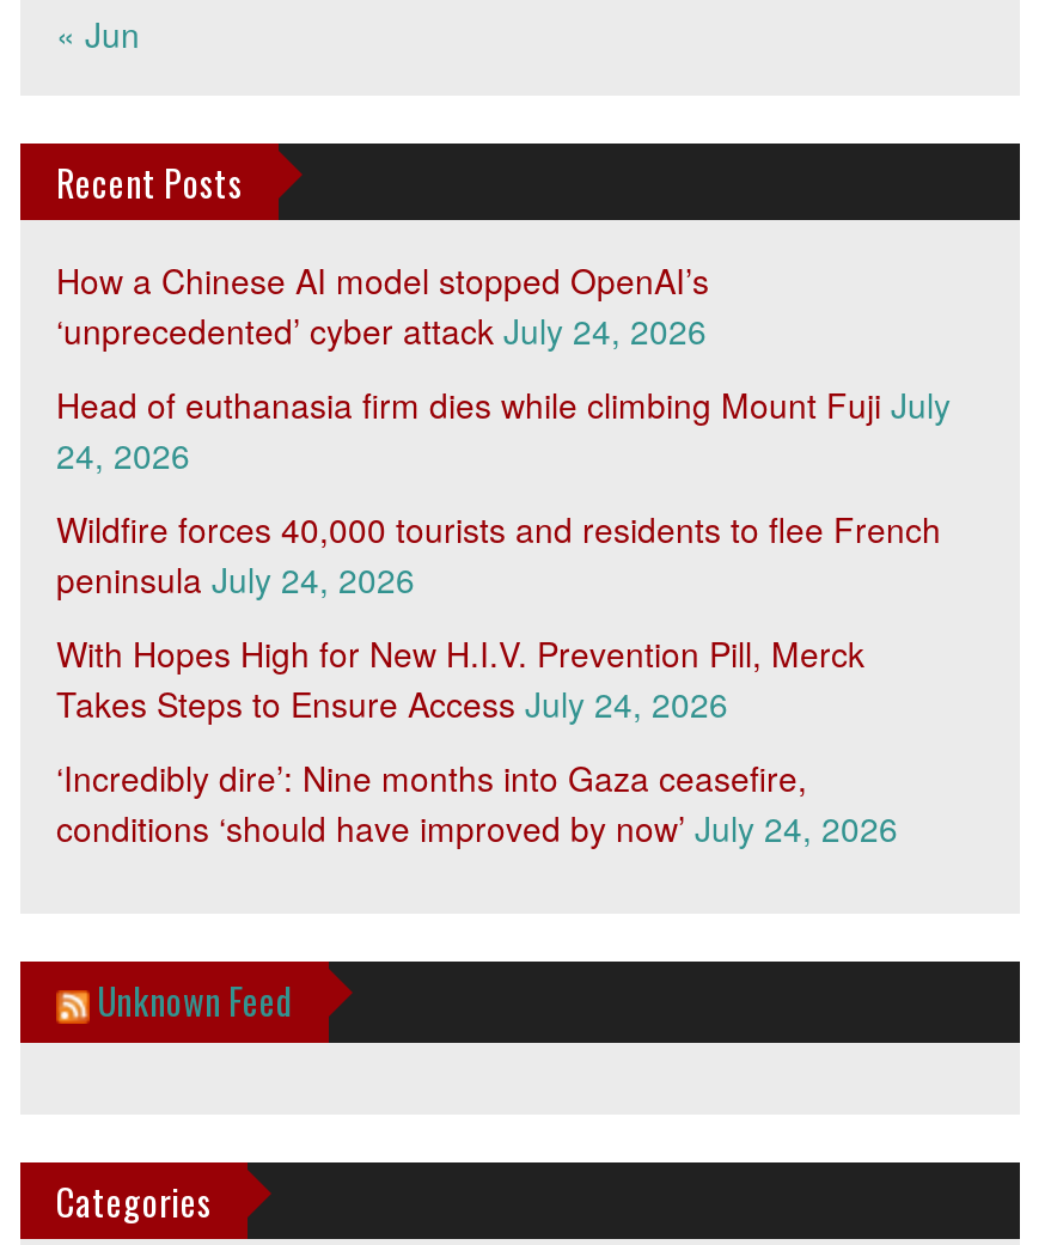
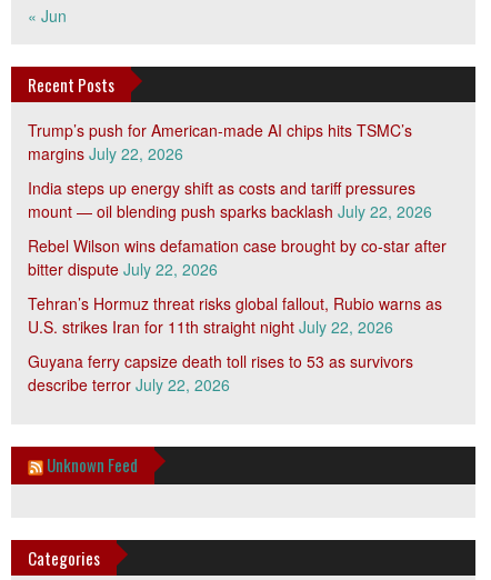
[56,256,709,354] How a Chinese AI model stopped OpenAI’s | ‘unprecedented’ cyber attack July 24, 2026 -> [28,119,412,164] Trump’s push for American-made AI chips hits TSMC’s | margins July 22, 2026
[56,380,951,478] Head of euthanasia firm dies while climbing Mount Fuji July | 24, 2026 -> [28,177,432,222] India steps up energy shift as costs and tariff pressures | mount — oil blending push sparks backlash July 22, 2026
[56,505,941,603] Wildfire forces 40,000 tourists and residents to flee French | peninsula July 24, 2026 -> [28,234,447,280] Rebel Wilson wins defamation case brought by co-star after | bitter dispute July 22, 2026
[56,629,864,727] With Hopes High for New H.I.V. Prevention Pill, Merck | Takes Steps to Ensure Access July 24, 2026 -> [28,292,442,338] Tehran’s Hormuz threat risks global fallout, Rubio warns as | U.S. strikes Iran for 11th straight night July 22, 2026
[56,753,898,852] ‘Incredibly dire’: Nine months into Gaza ceasefire, | conditions ‘should have improved by now’ July 24, 2026 -> [28,350,413,396] Guyana ferry capsize death toll rises to 53 as survivors | describe terror July 22, 2026

